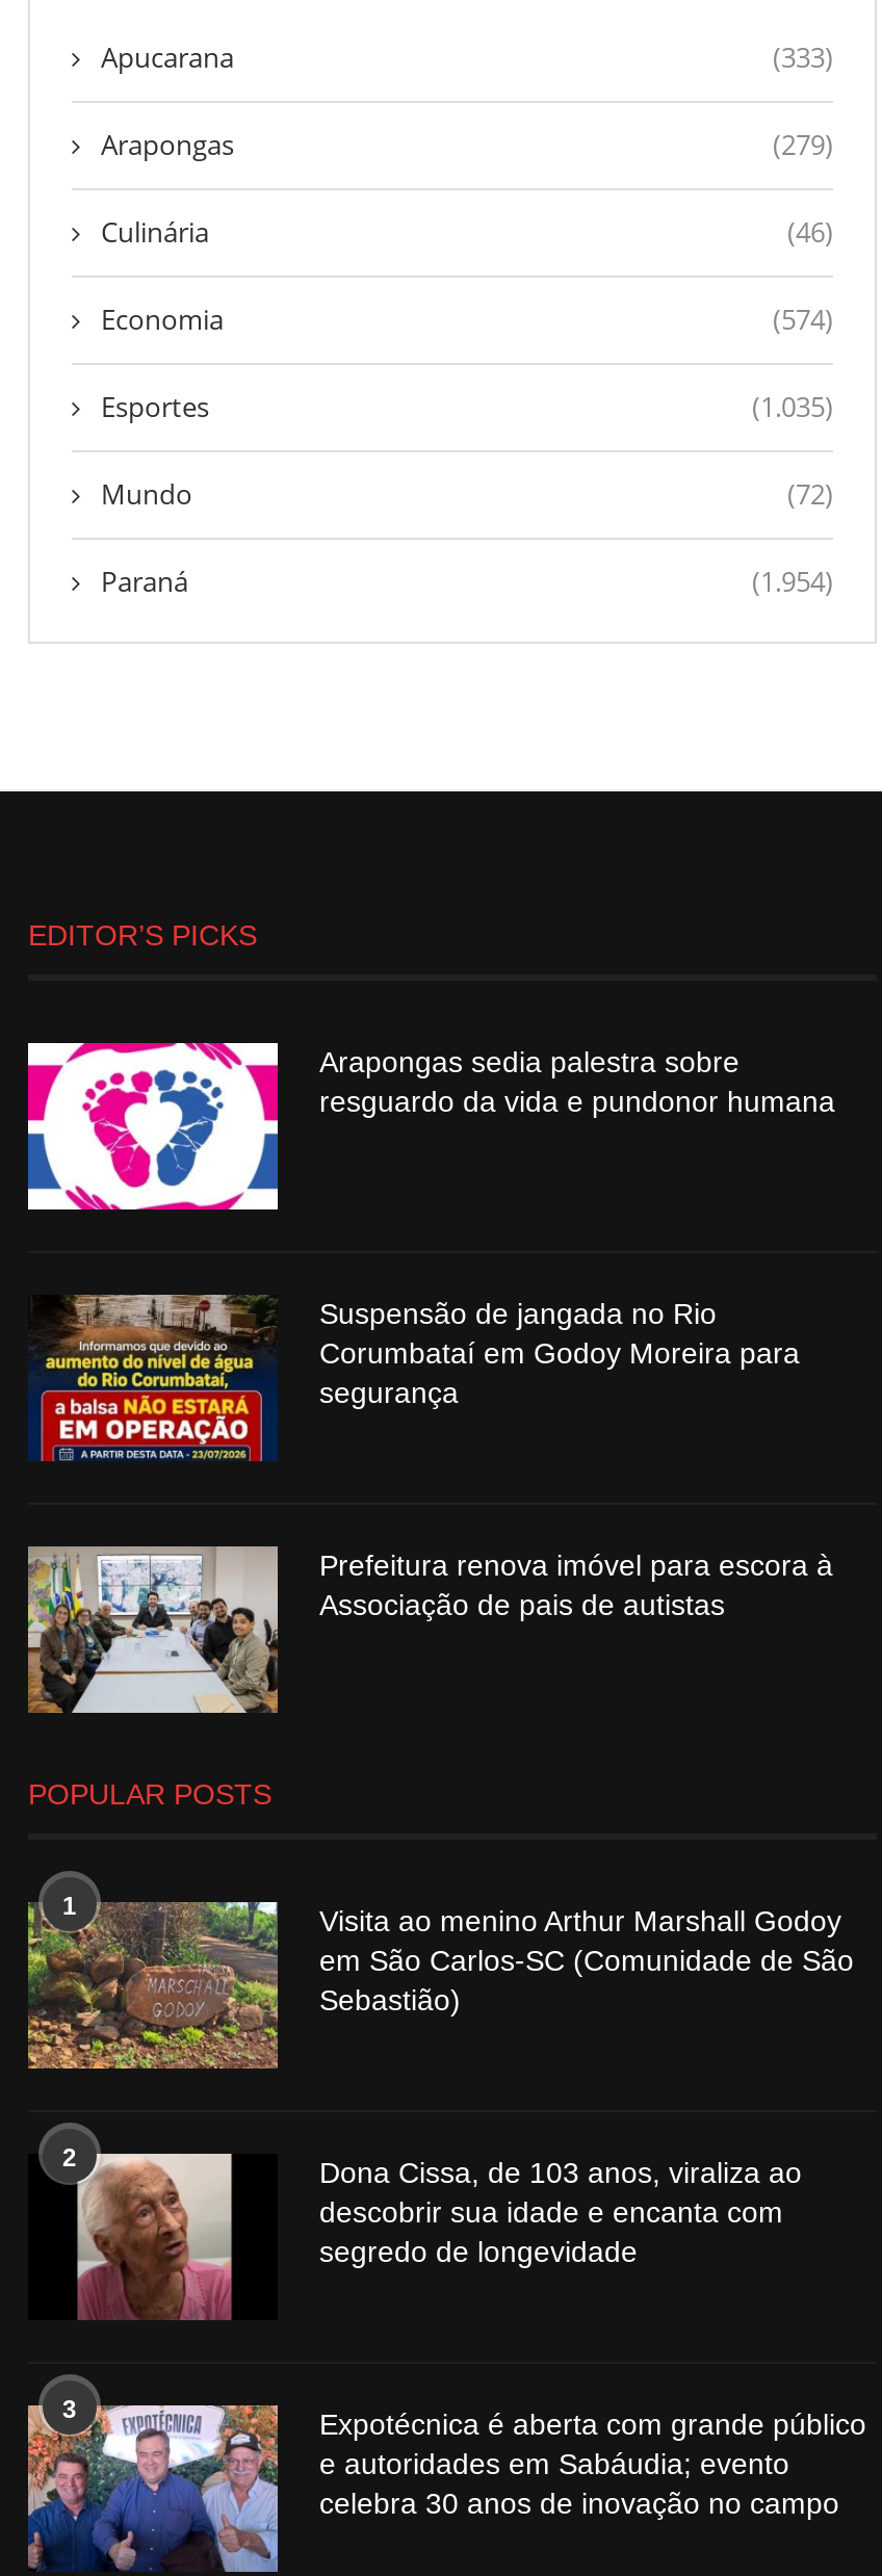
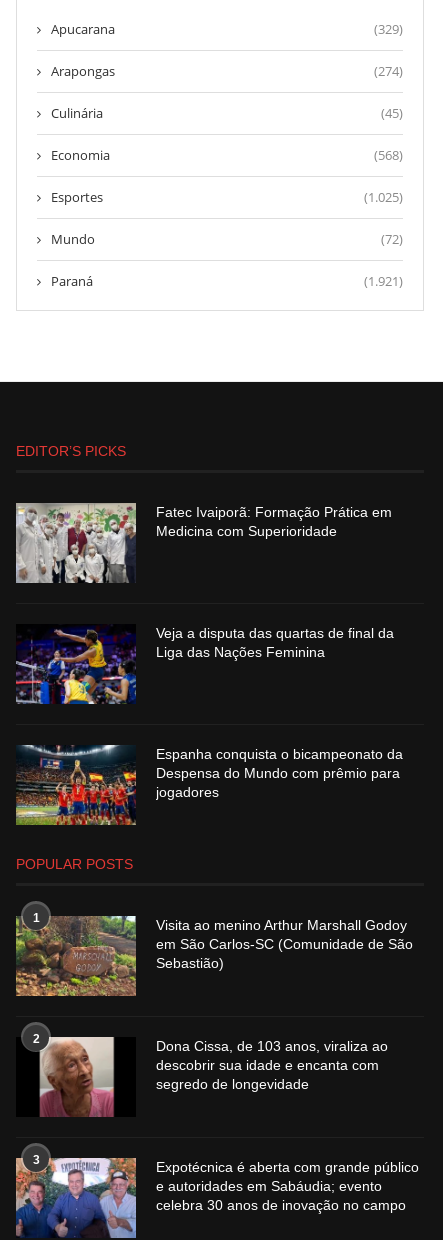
[773,39,833,77] (333) -> [374,20,403,38] (329)
[773,127,833,164] (279) -> [374,62,403,80] (274)
[787,214,833,251] (46) -> [381,104,403,122] (45)
[773,301,833,339] (574) -> [374,146,403,164] (568)
[752,389,833,426] (1.035) -> [364,188,403,206] (1.025)
[752,563,833,601] (1.954) -> [364,272,403,290] (1.921)
[26,1041,835,1212] [image] | Arapongas sedia palestra sobre | resguardo da vida e pundonor humana -> [15,502,392,584] [image] | Fatec Ivaiporã: Formação Prática em | Medicina com Superioridade
[28,1293,800,1463] [image] | Suspensão de jangada no Rio | Corumbataí em Godoy Moreira para | segurança -> [15,624,394,705] [image] | Veja a disputa das quartas de final da | Liga das Nações Feminina
[26,1544,833,1715] [image] | Prefeitura renova imóvel para escora à | Associação de pais de autistas -> [16,745,403,826] [image] | Espanha conquista o bicampeonato da | Despensa do Mundo com prêmio para | jogadores

